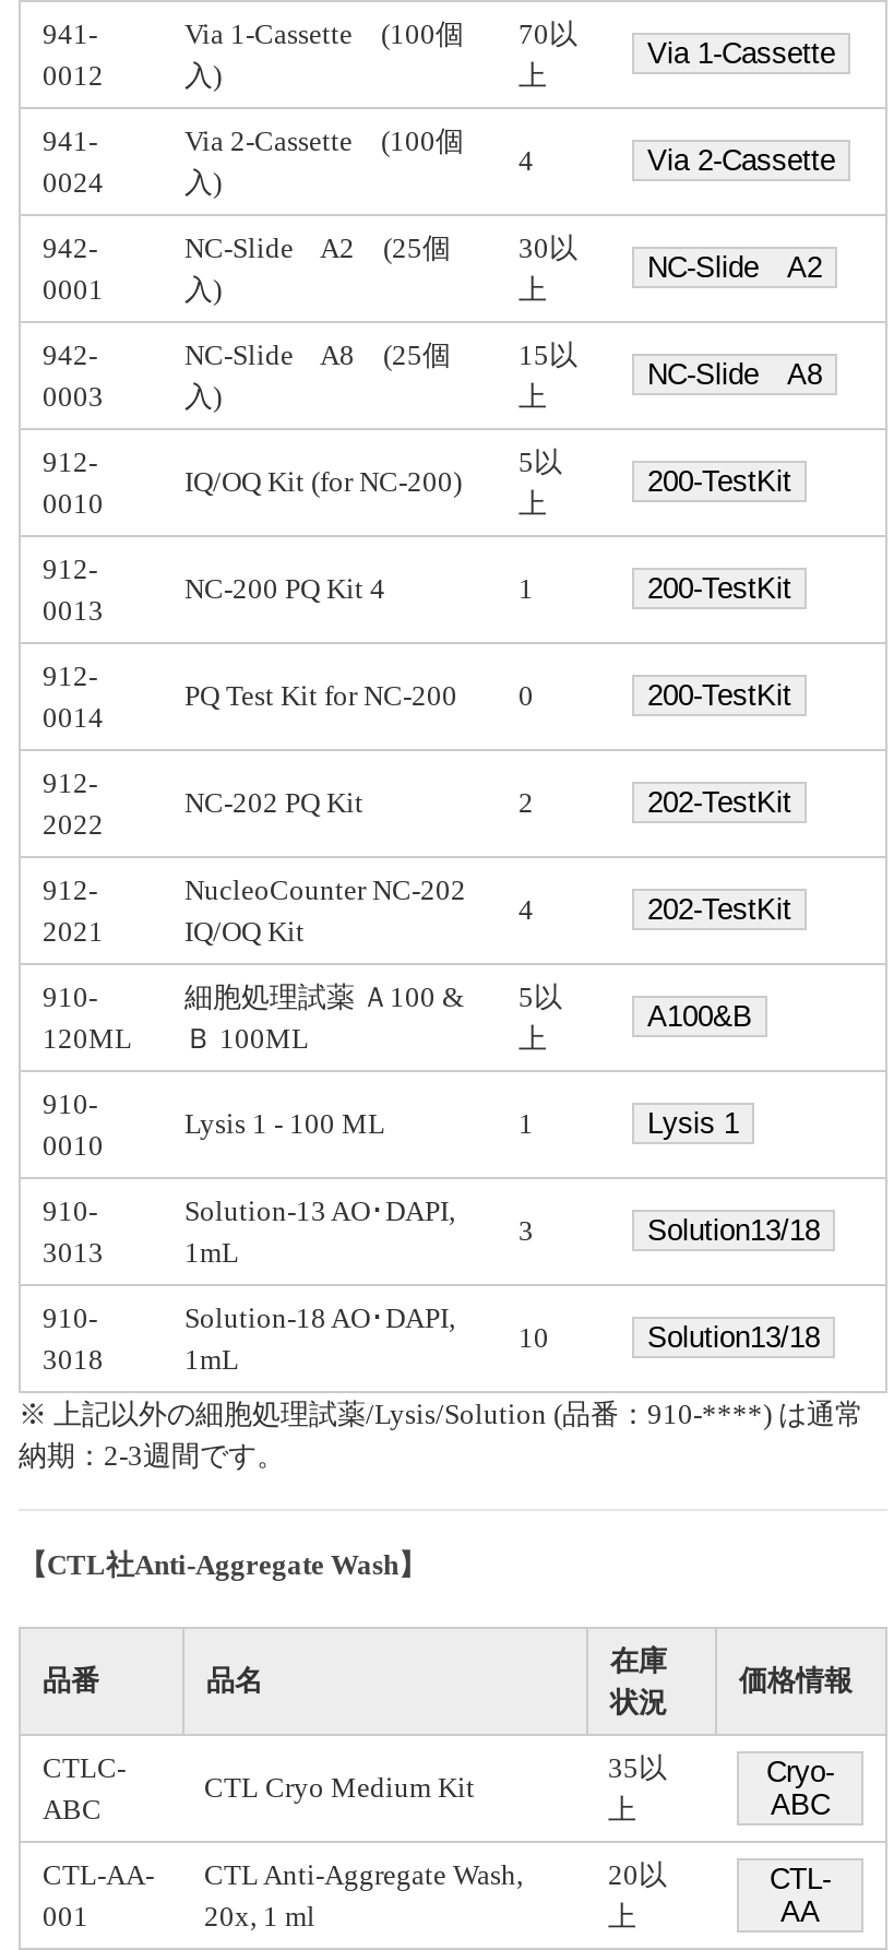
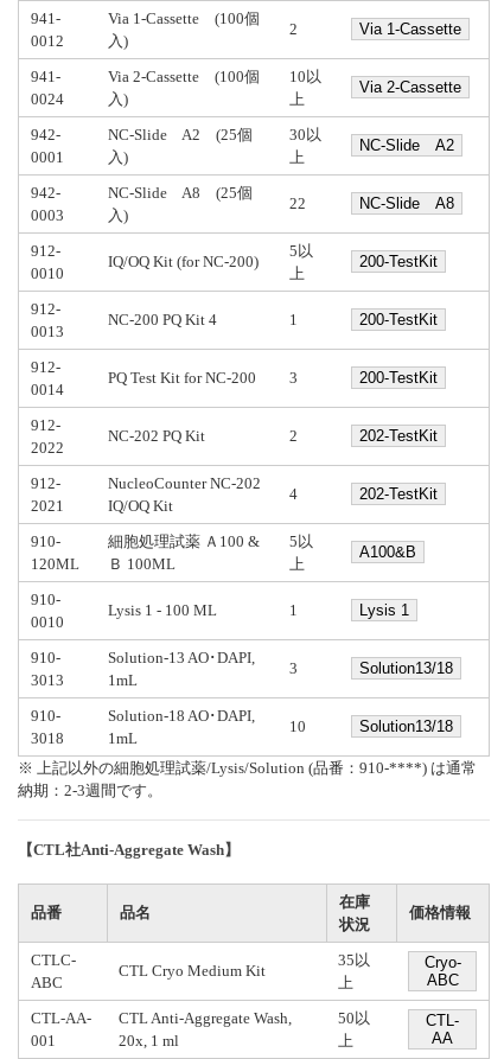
[518,17,577,92] 70以 | 上 -> [289,20,298,38] 2
[518,144,534,177] 4 -> [289,68,321,108] 10以 | 上
[518,338,577,413] 15以 | 上 -> [289,194,306,212] 22
[184,679,534,712] PQ Test Kit for NC-200 0 -> [108,369,298,387] PQ Test Kit for NC-200 3
[608,1858,667,1891] 20以 -> [338,1009,370,1027] 50以

